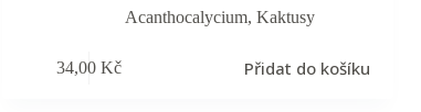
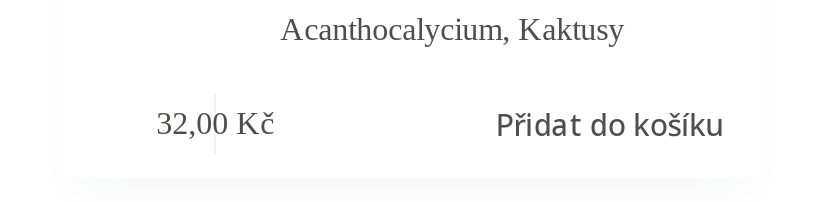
[56,59,122,77] 34,00 Kč -> [156,105,274,139] 32,00 Kč

